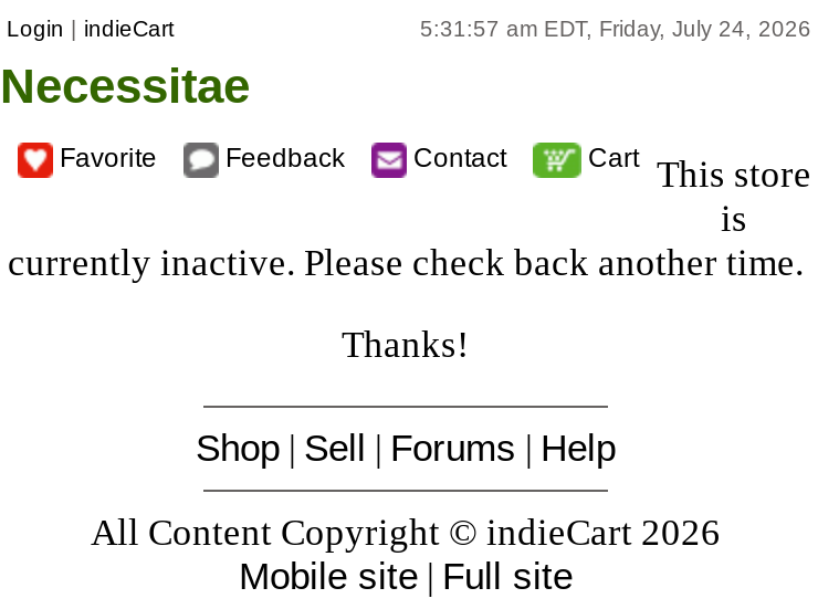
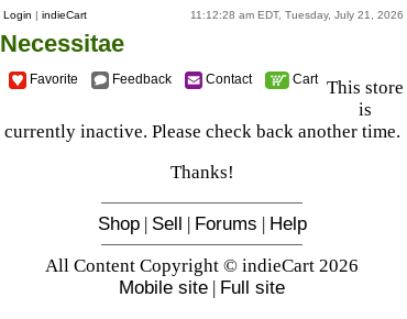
[420,17,811,41] 5:31:57 am EDT, Friday, July 24, 2026 -> [190,9,404,21] 11:12:28 am EDT, Tuesday, July 21, 2026

